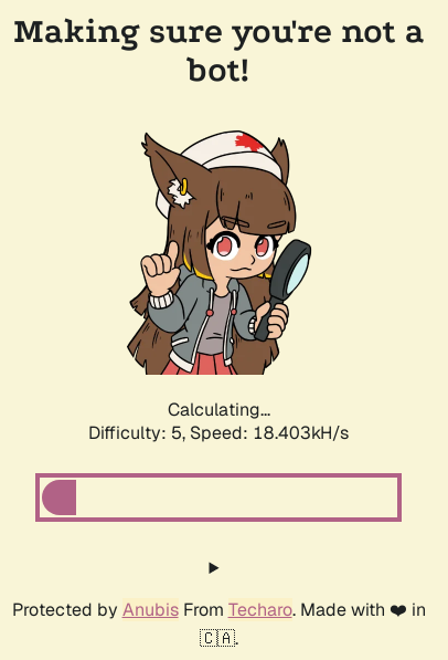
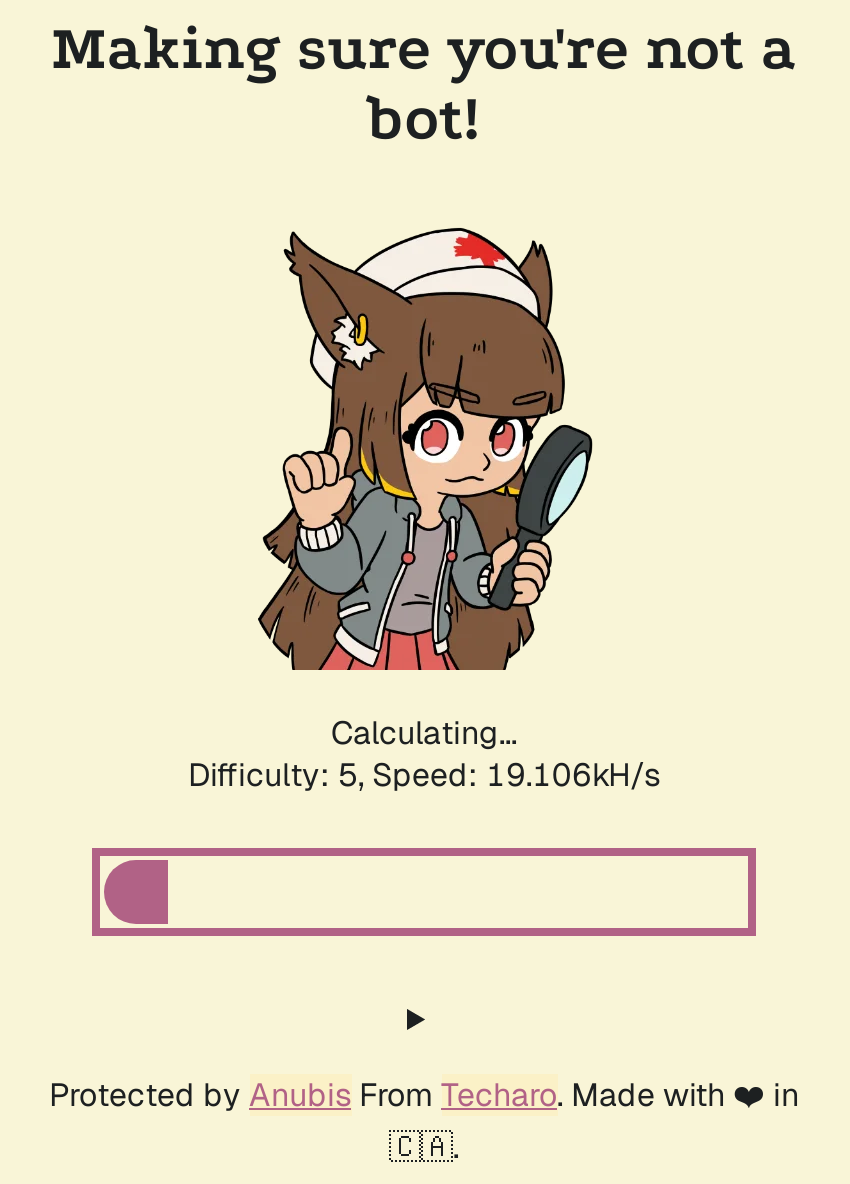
[88,421,349,444] Difficulty: 5, Speed: 18.403kH/s -> [188,754,660,796] Difficulty: 5, Speed: 19.106kH/s

